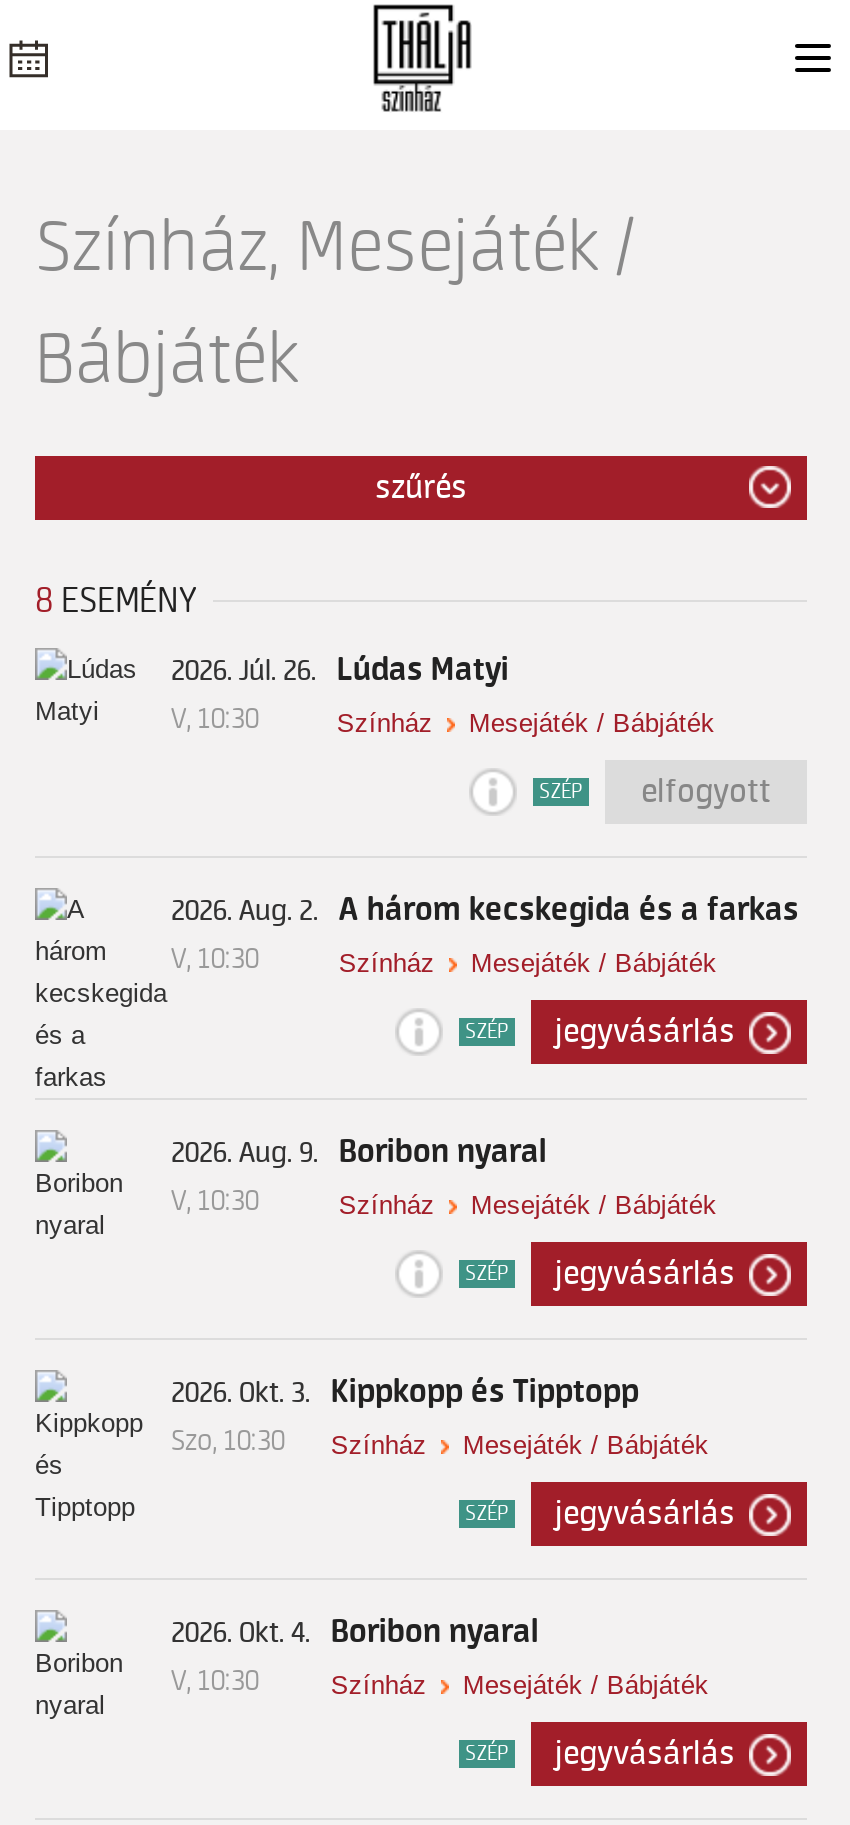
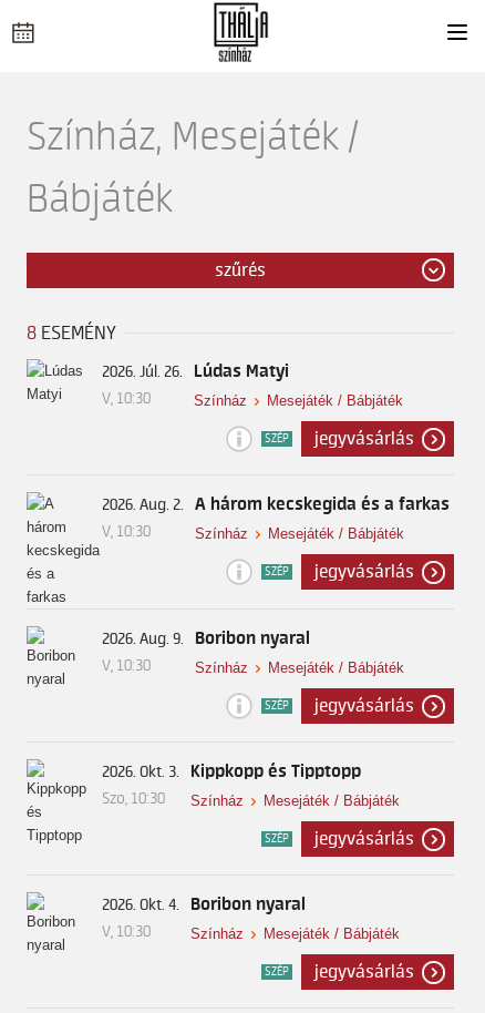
[641,774,771,810] elfogyott -> [314,429,414,449] jegyvásárlás

